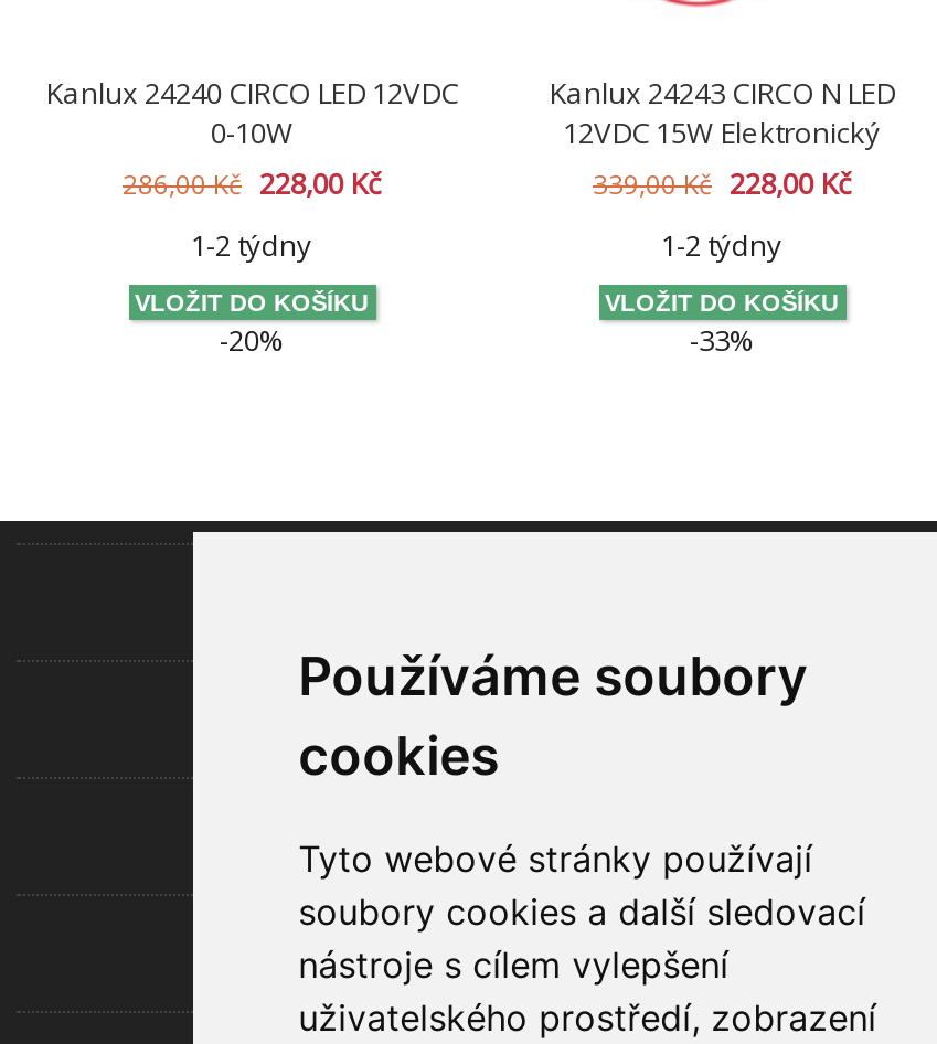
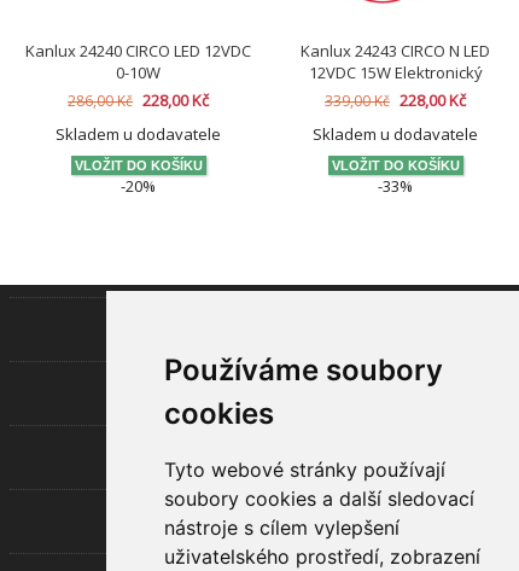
[191,226,312,265] 1-2 týdny -> [56,123,221,145] Skladem u dodavatele
[661,226,782,265] 1-2 týdny -> [313,123,478,145] Skladem u dodavatele

